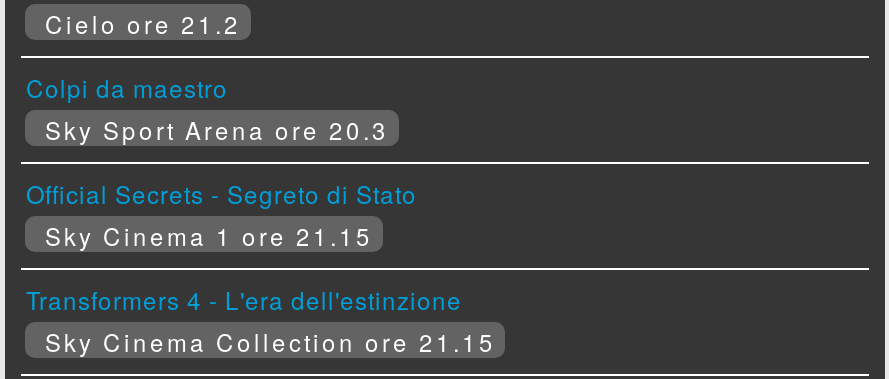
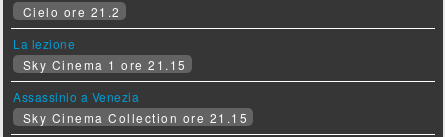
[26,70,417,210] Colpi da maestro | Sky Sport Arena ore 20.3 | Official Secrets - Segreto di Stato -> [13,35,75,52] La lezione
[26,282,462,316] Transformers 4 - L'era dell'estinzione -> [13,88,139,105] Assassinio a Venezia

